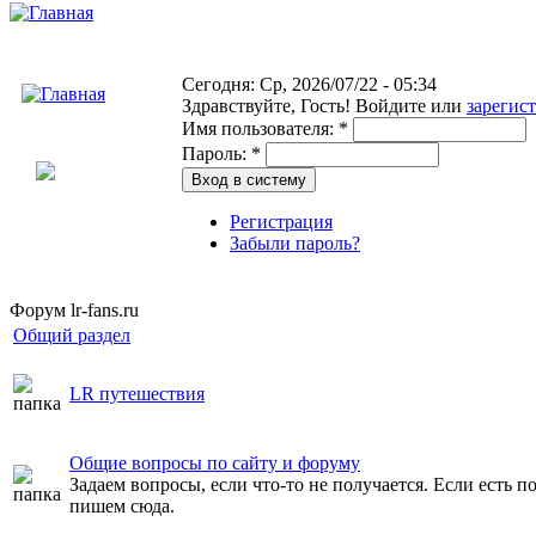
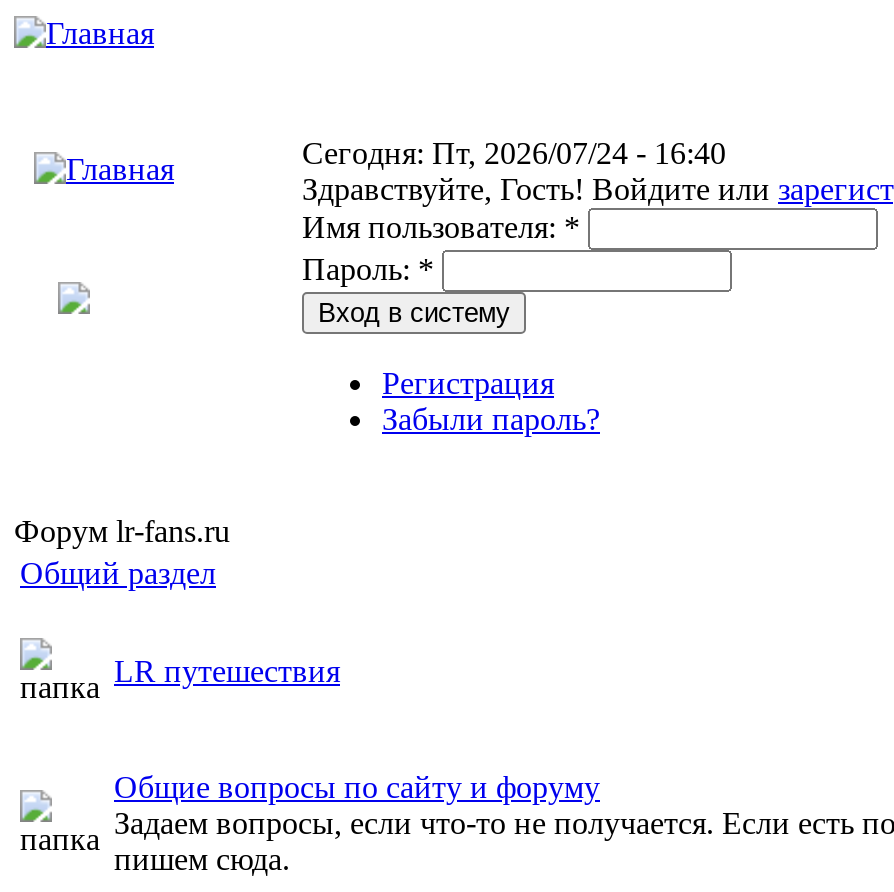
[182,74,437,94] Сегодня: Ср, 2026/07/22 - 05:34 -> [302,136,726,170] Сегодня: Пт, 2026/07/24 - 16:40

